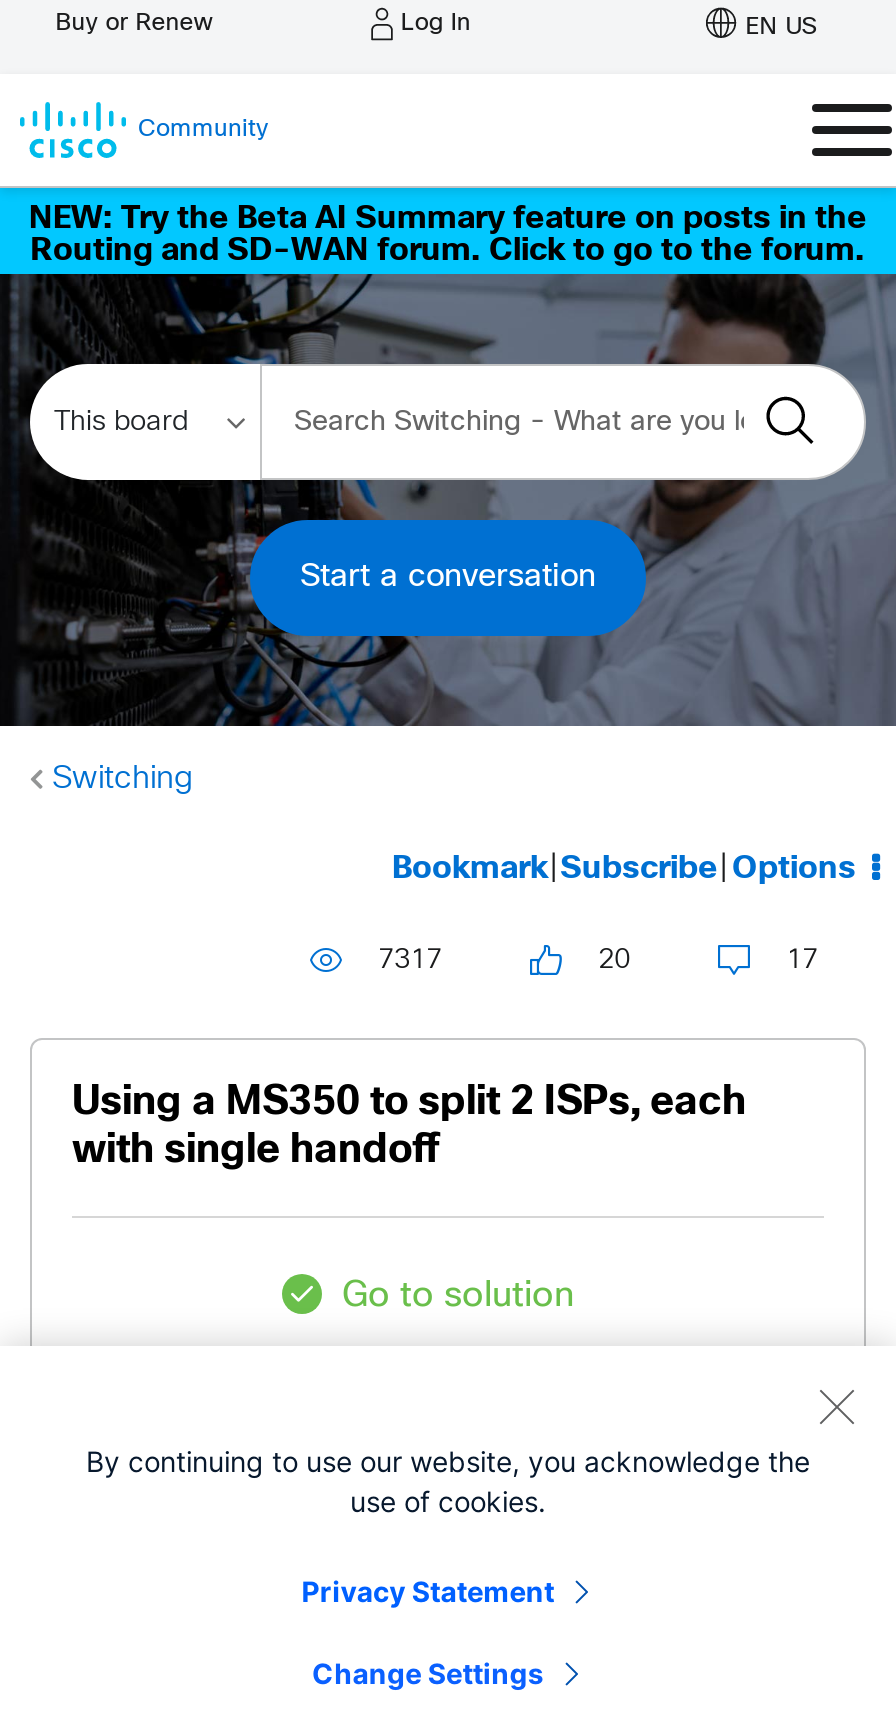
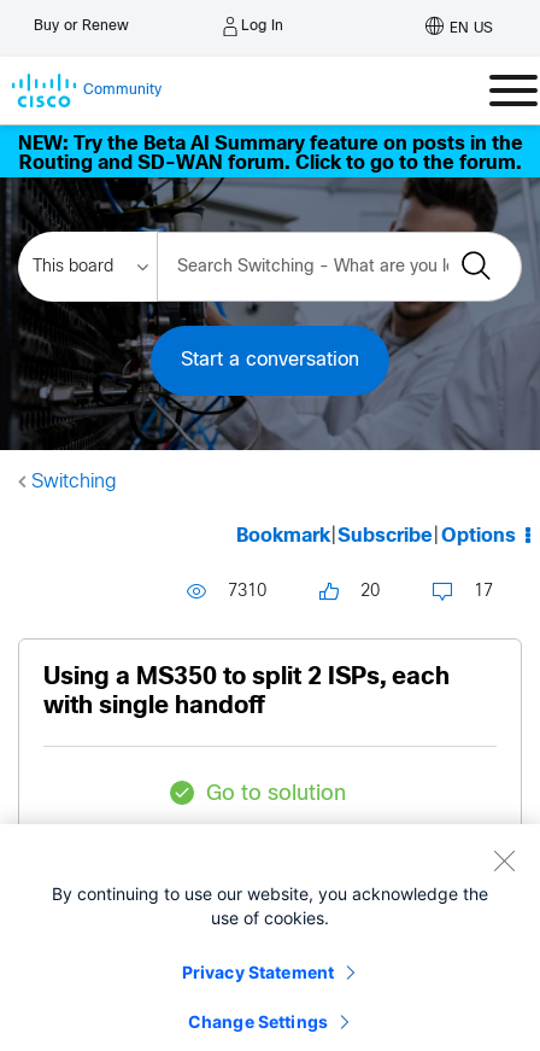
[378,948,442,974] 7317 -> [228,584,266,600] 7310

